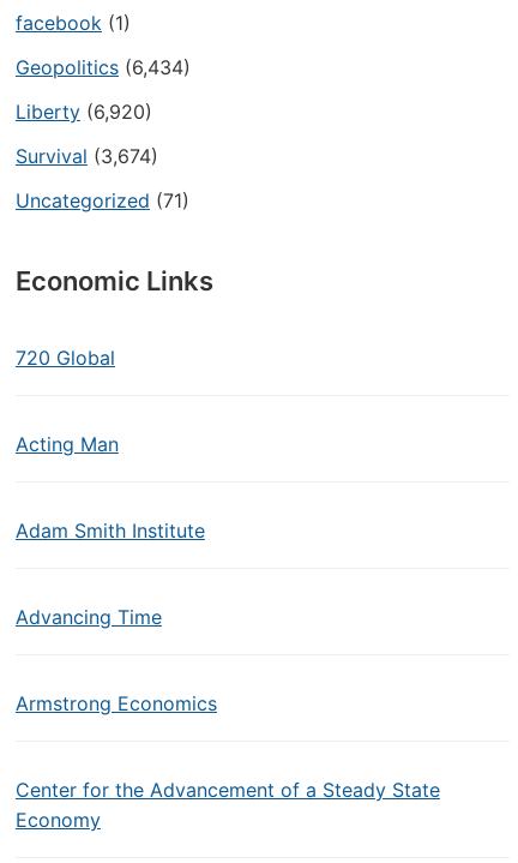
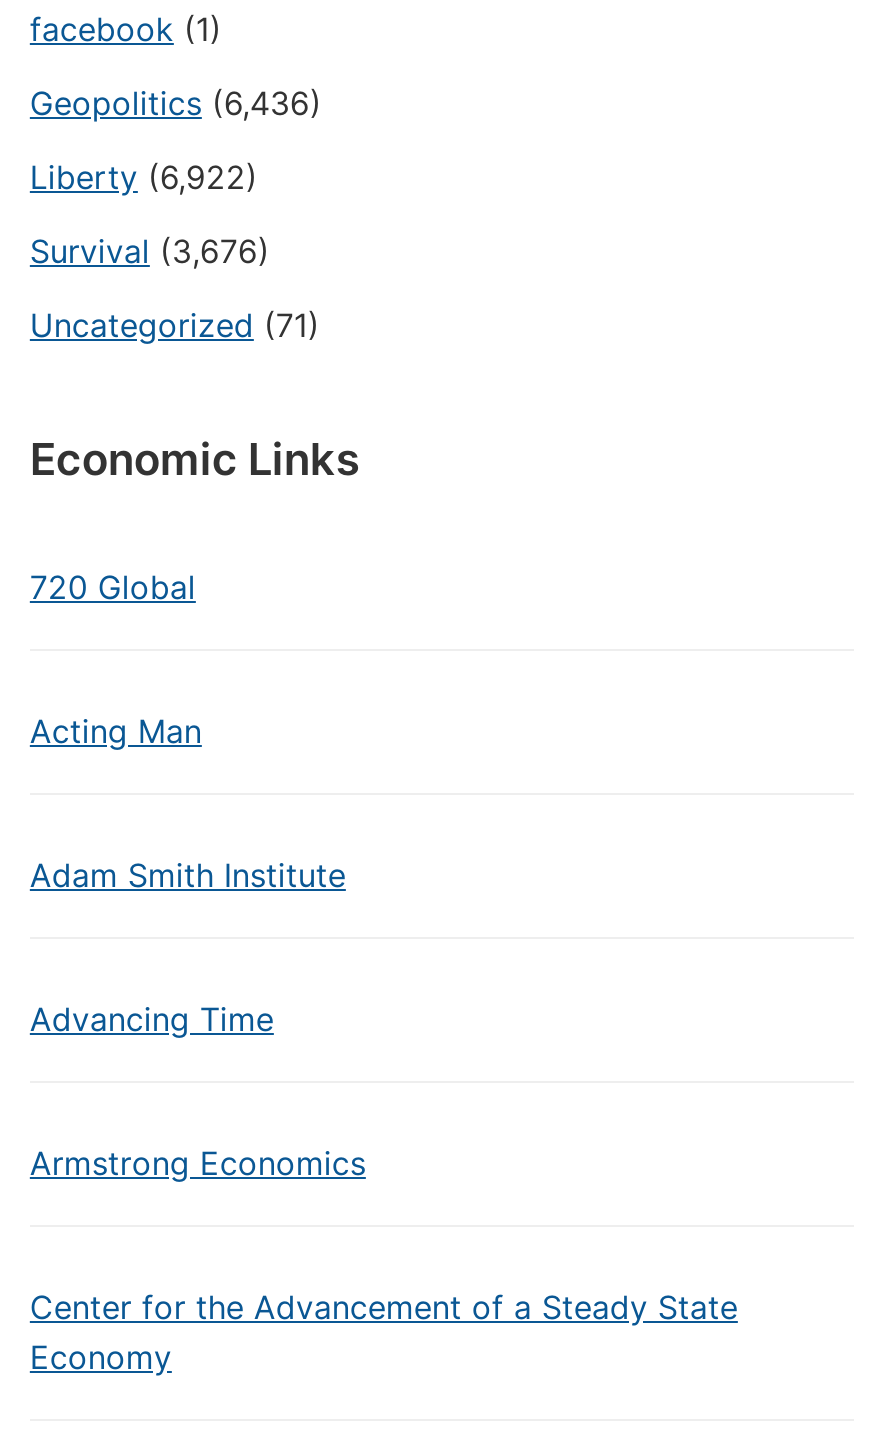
[15,55,191,79] Geopolitics (6,434) -> [30,84,322,124] Geopolitics (6,436)
[15,100,152,124] Liberty (6,920) -> [30,158,258,198] Liberty (6,922)
[15,144,158,168] Survival (3,674) -> [30,232,270,272] Survival (3,676)

